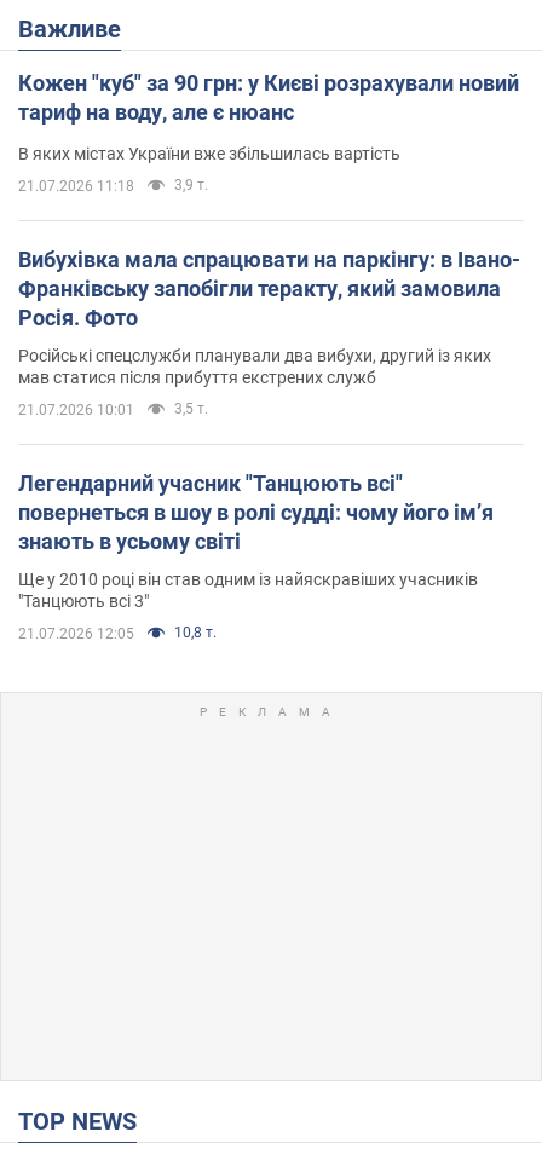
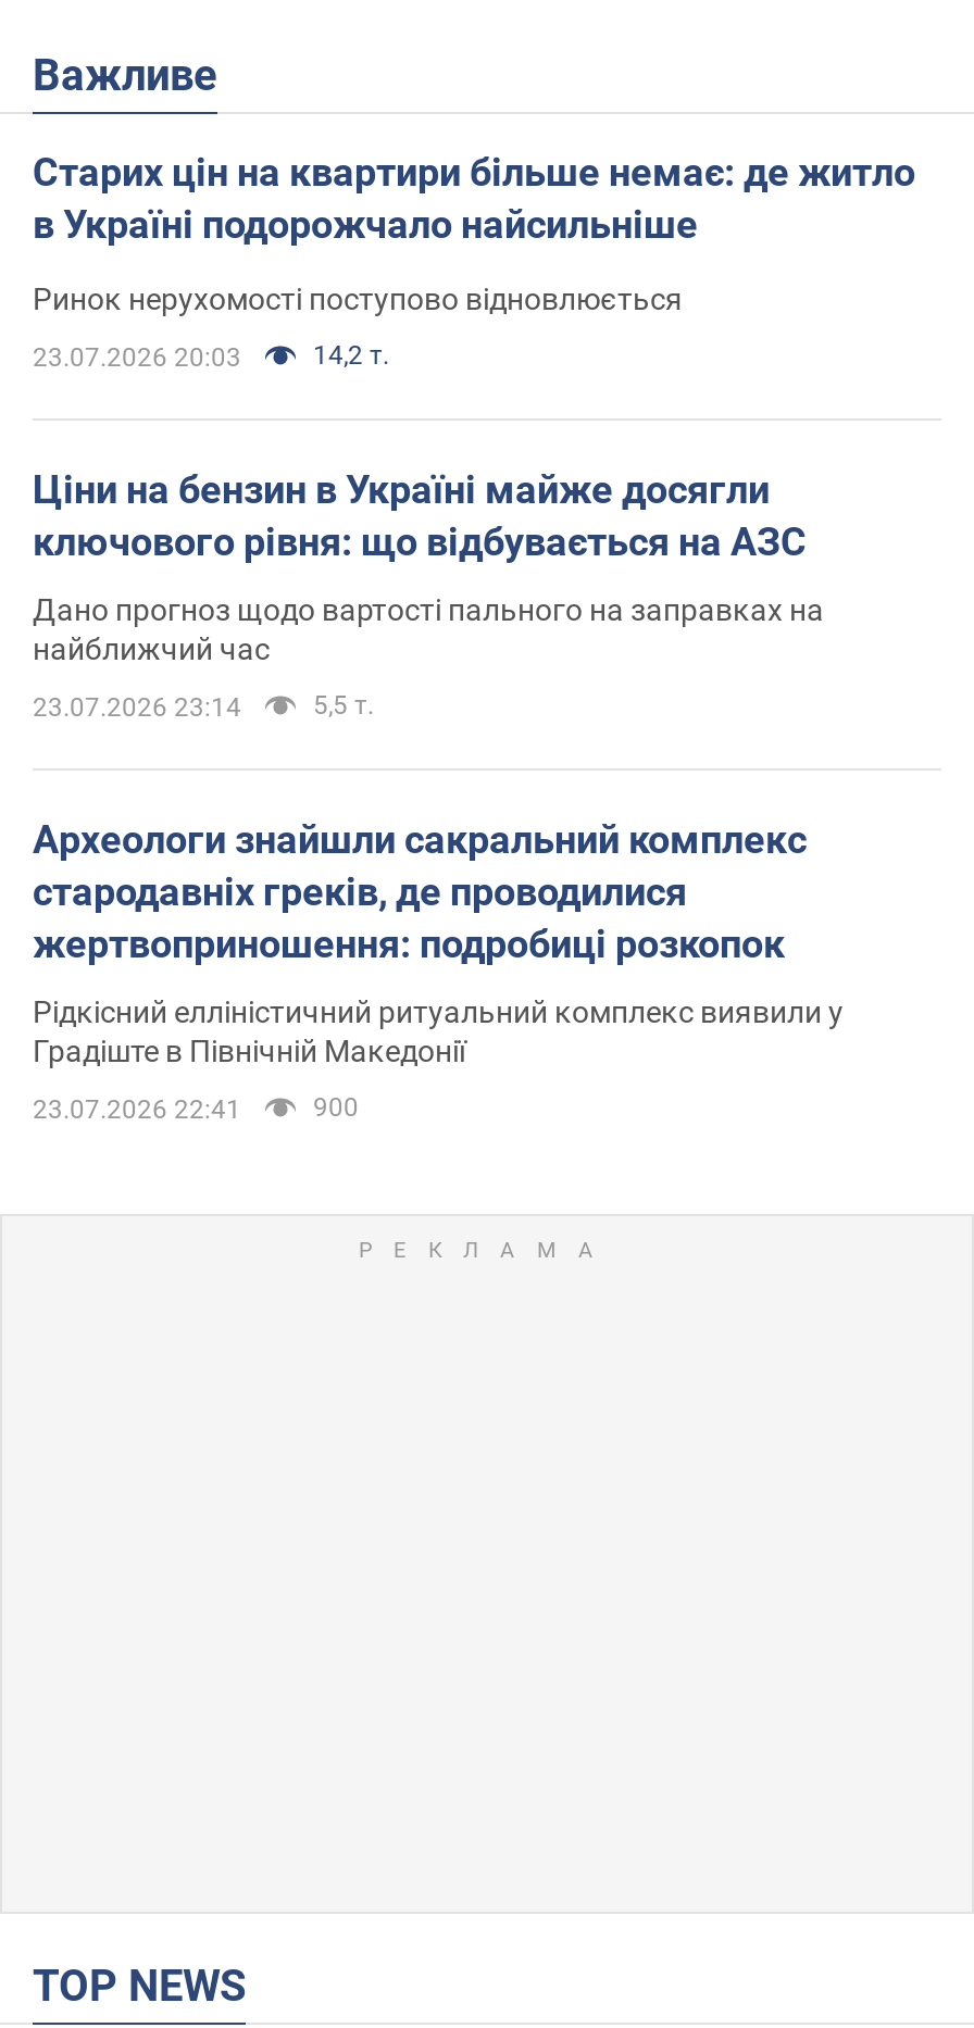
[18,70,519,124] Кожен "куб" за 90 грн: у Києві розрахували новий | тариф на воду, але є нюанс -> [33,148,915,246] Старих цін на квартири більше немає: де житло | в Україні подорожчало найсильніше
[18,143,400,163] В яких містах України вже збільшилась вартість -> [33,281,683,315] Ринок нерухомості поступово відновлюється
[18,176,208,194] 21.07.2026 11:18 | 3,9 т. -> [33,339,389,372] 23.07.2026 20:03 | 14,2 т.
[18,246,520,330] Вибухівка мала спрацювати на паркінгу: в Івано- | Франківську запобігли теракту, який замовила | Росія. Фото -> [33,465,807,563] Ціни на бензин в Україні майже досягли | ключового рівня: що відбувається на АЗС
[18,345,491,387] Російські спецслужби планували два вибухи, другий із яких | мав статися після прибуття екстрених служб -> [33,591,824,665] Дано прогноз щодо вартості пального на заправках на | найближчий час
[18,400,208,418] 21.07.2026 10:01 | 3,5 т. -> [33,689,374,722] 23.07.2026 23:14 | 5,5 т.
[18,470,494,553] Легендарний учасник "Танцюють всі" | повернеться в шоу в ролі судді: чому його імʼя | знають в усьому світі -> [33,815,807,965] Археологи знайшли сакральний комплекс | стародавніх греків, де проводилися | жертвоприношення: подробиці розкопок
[18,569,478,610] Ще у 2010 році він став одним із найяскравіших учасників | "Танцюють всі 3" -> [33,994,844,1067] Рідкісний елліністичний ритуальний комплекс виявили у | Градіште в Північній Македонії
[18,624,217,642] 21.07.2026 12:05 | 10,8 т. -> [33,1091,359,1124] 23.07.2026 22:41 | 900

